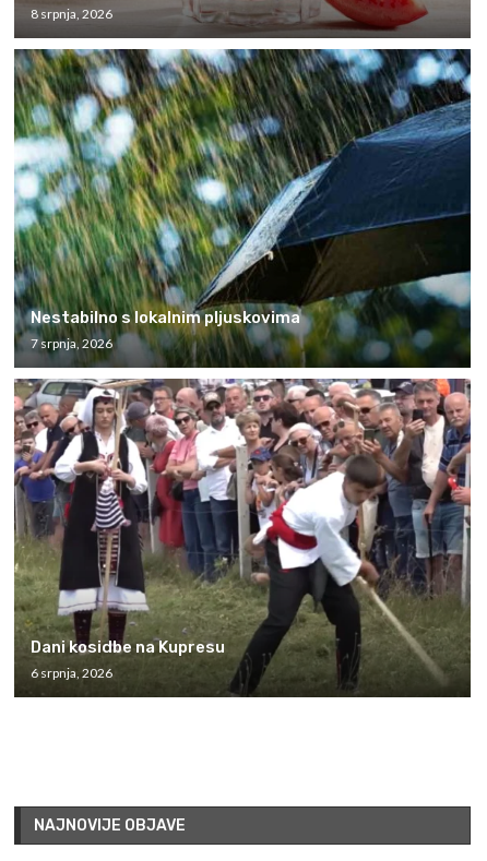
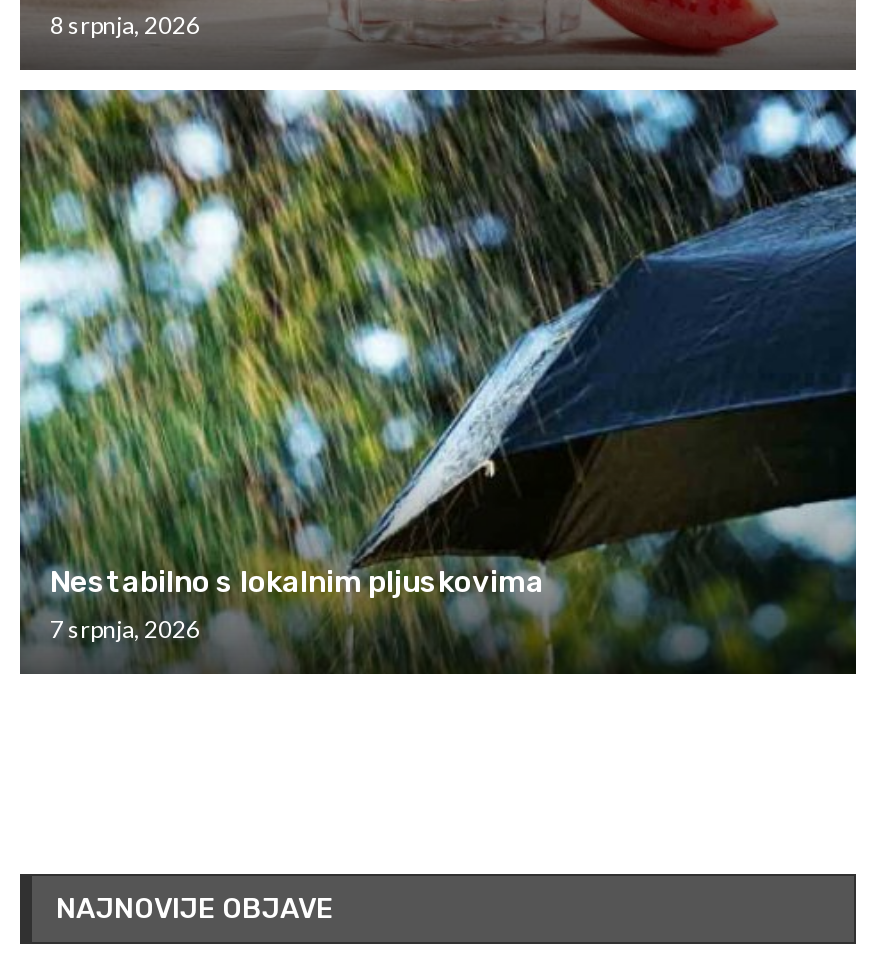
[13,378,472,697] [image] | Dani kosidbe na Kupresu | 6 srpnja, 2026 -> none

